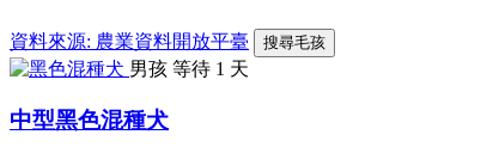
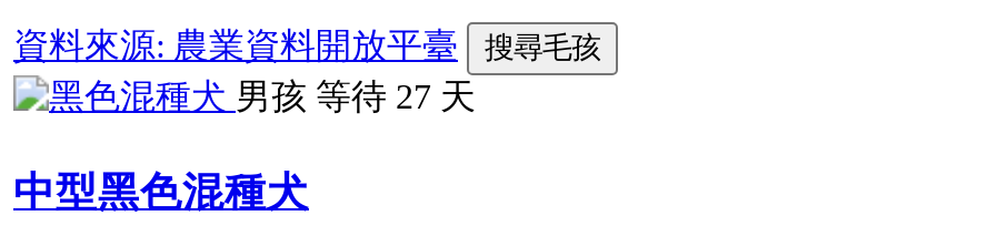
[129,59,249,79] 男孩等待 1 天 -> [236,79,476,116] 男孩等待 27 天

